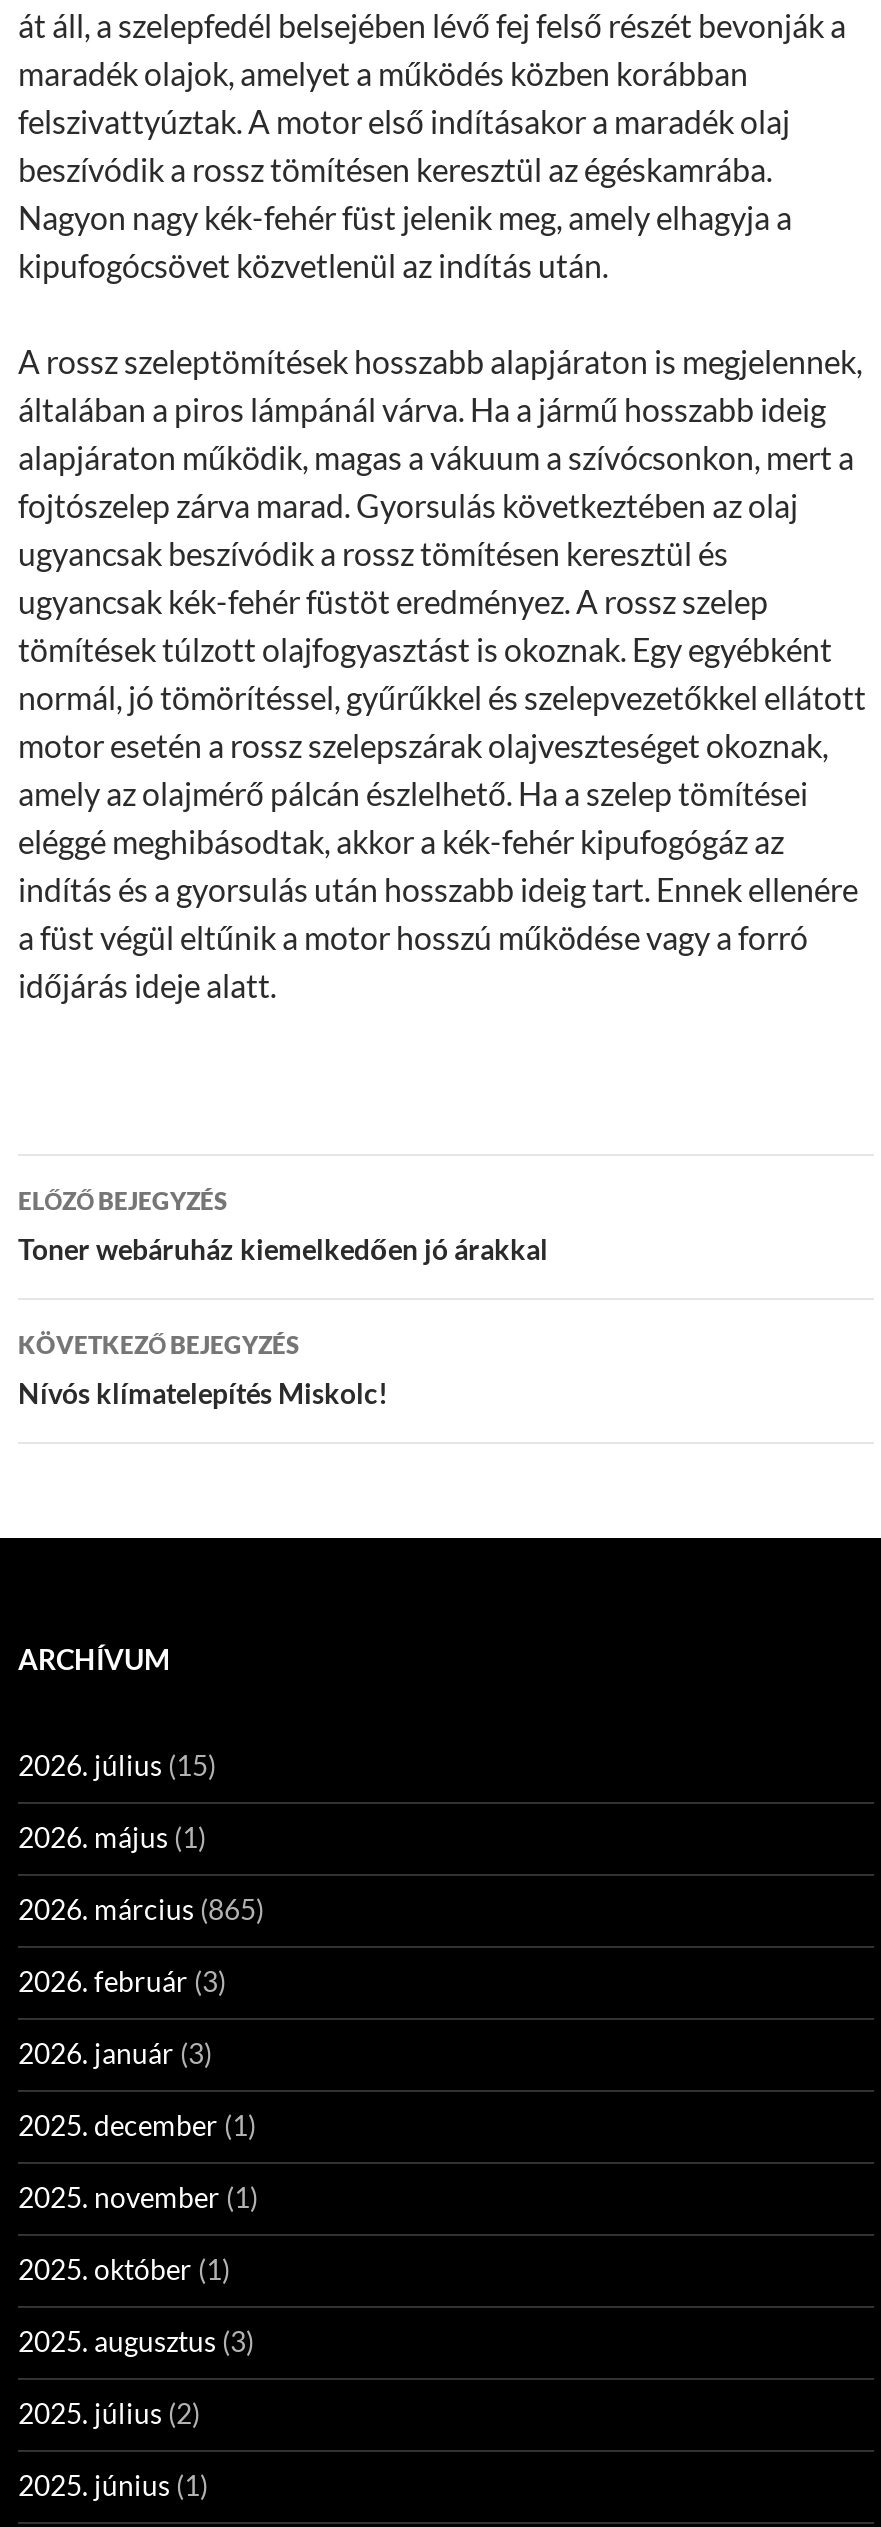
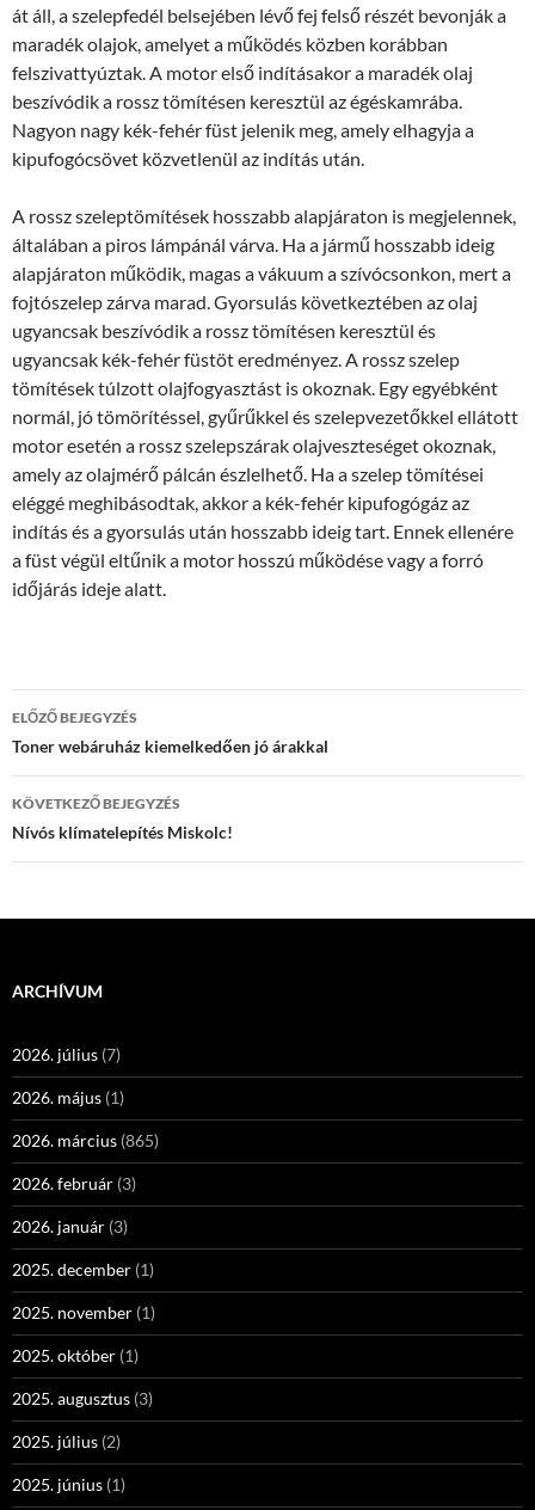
[18,1748,216,1782] 2026. július (15) -> [12,1044,121,1064] 2026. július (7)

